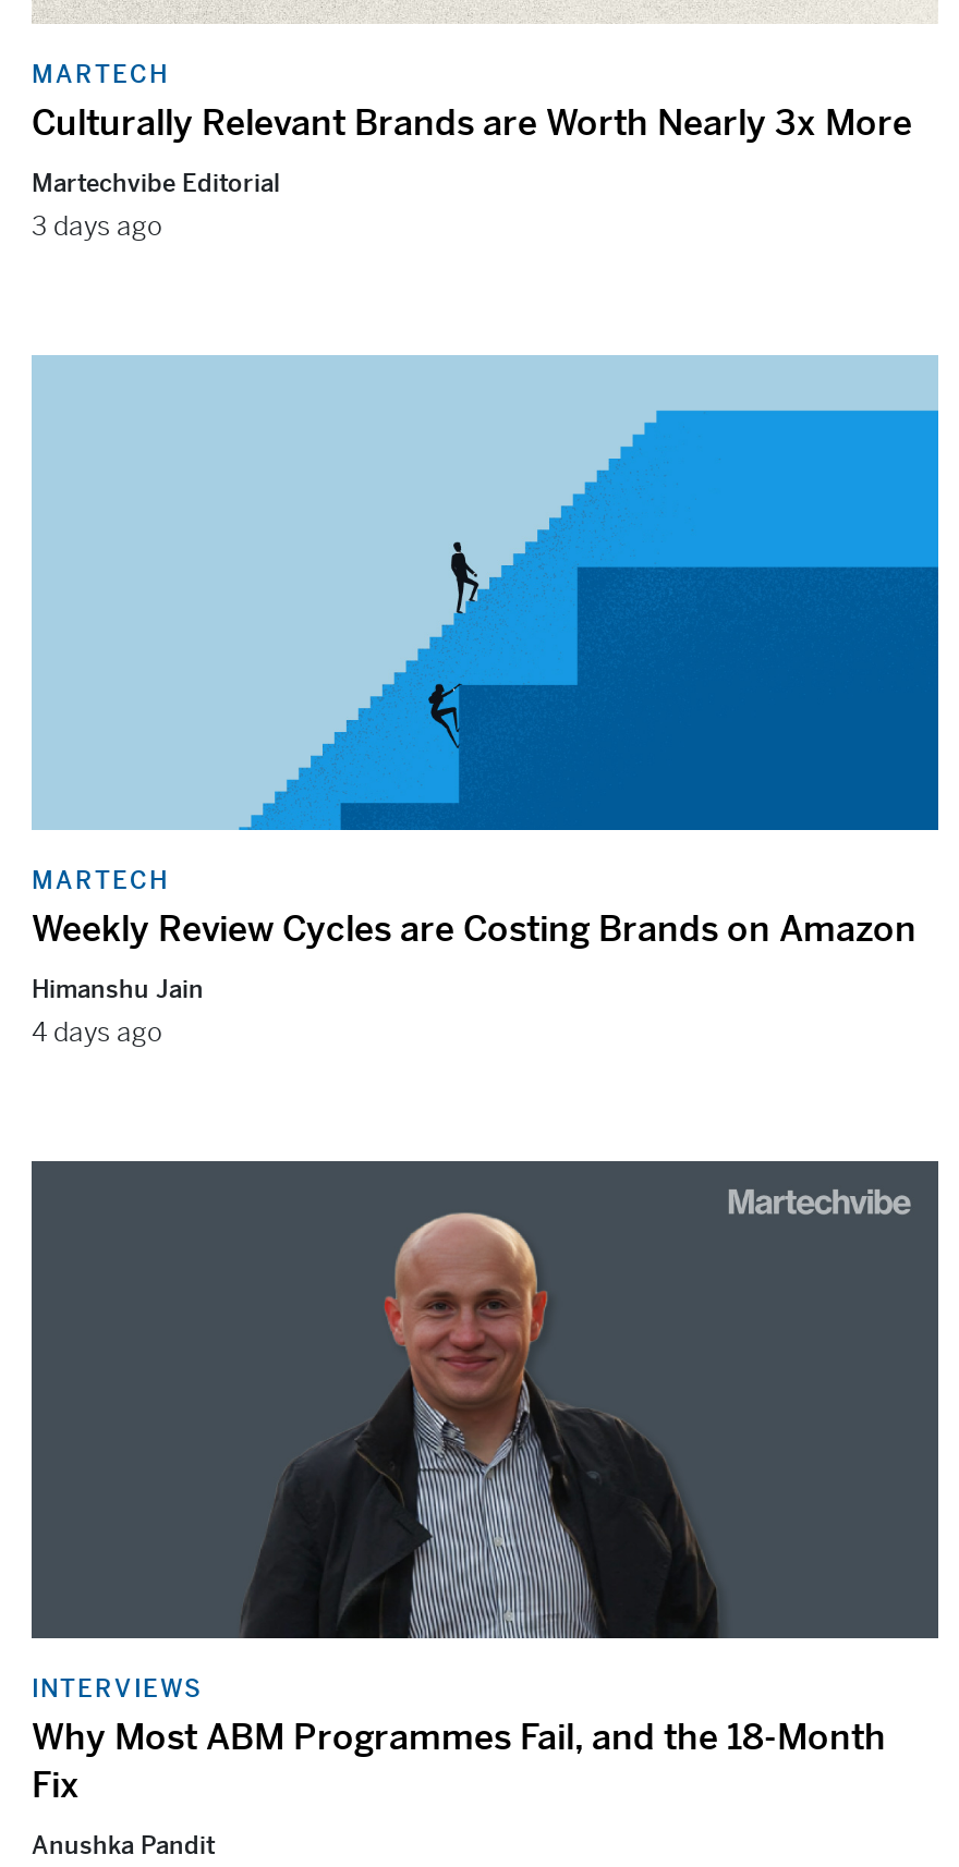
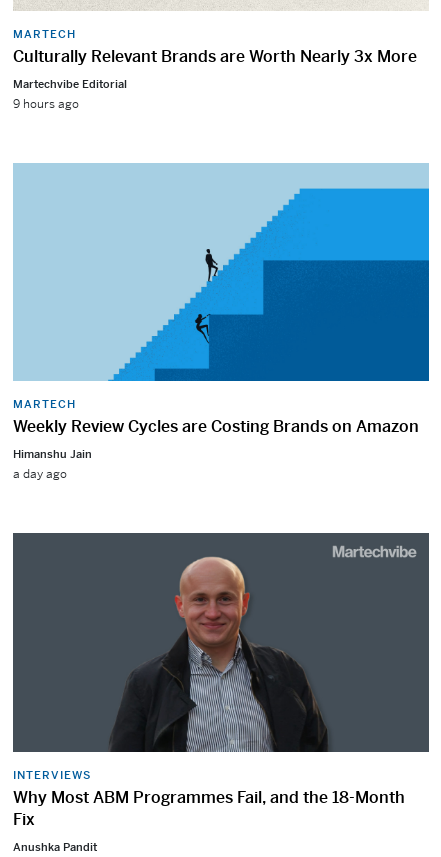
[32,209,162,244] 3 days ago -> [13,96,79,112] 9 hours ago
[32,1016,162,1050] 4 days ago -> [13,466,67,482] a day ago

